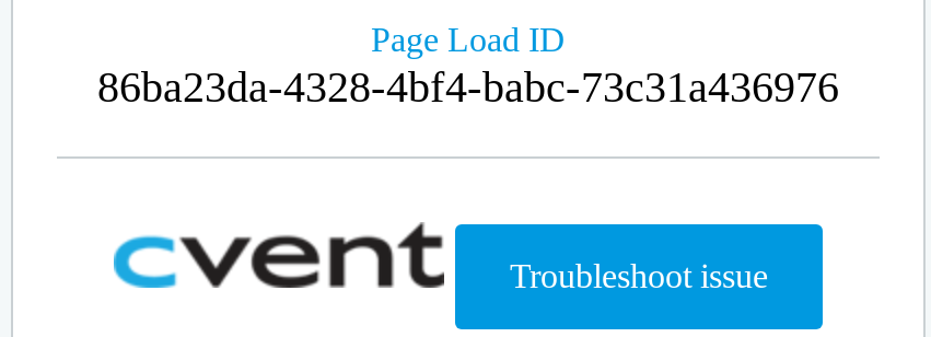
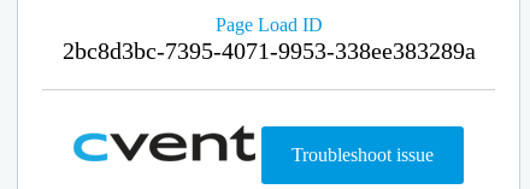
[97,62,839,111] 86ba23da-4328-4bf4-babc-73c31a436976 -> [62,37,475,64] 2bc8d3bc-7395-4071-9953-338ee383289a

